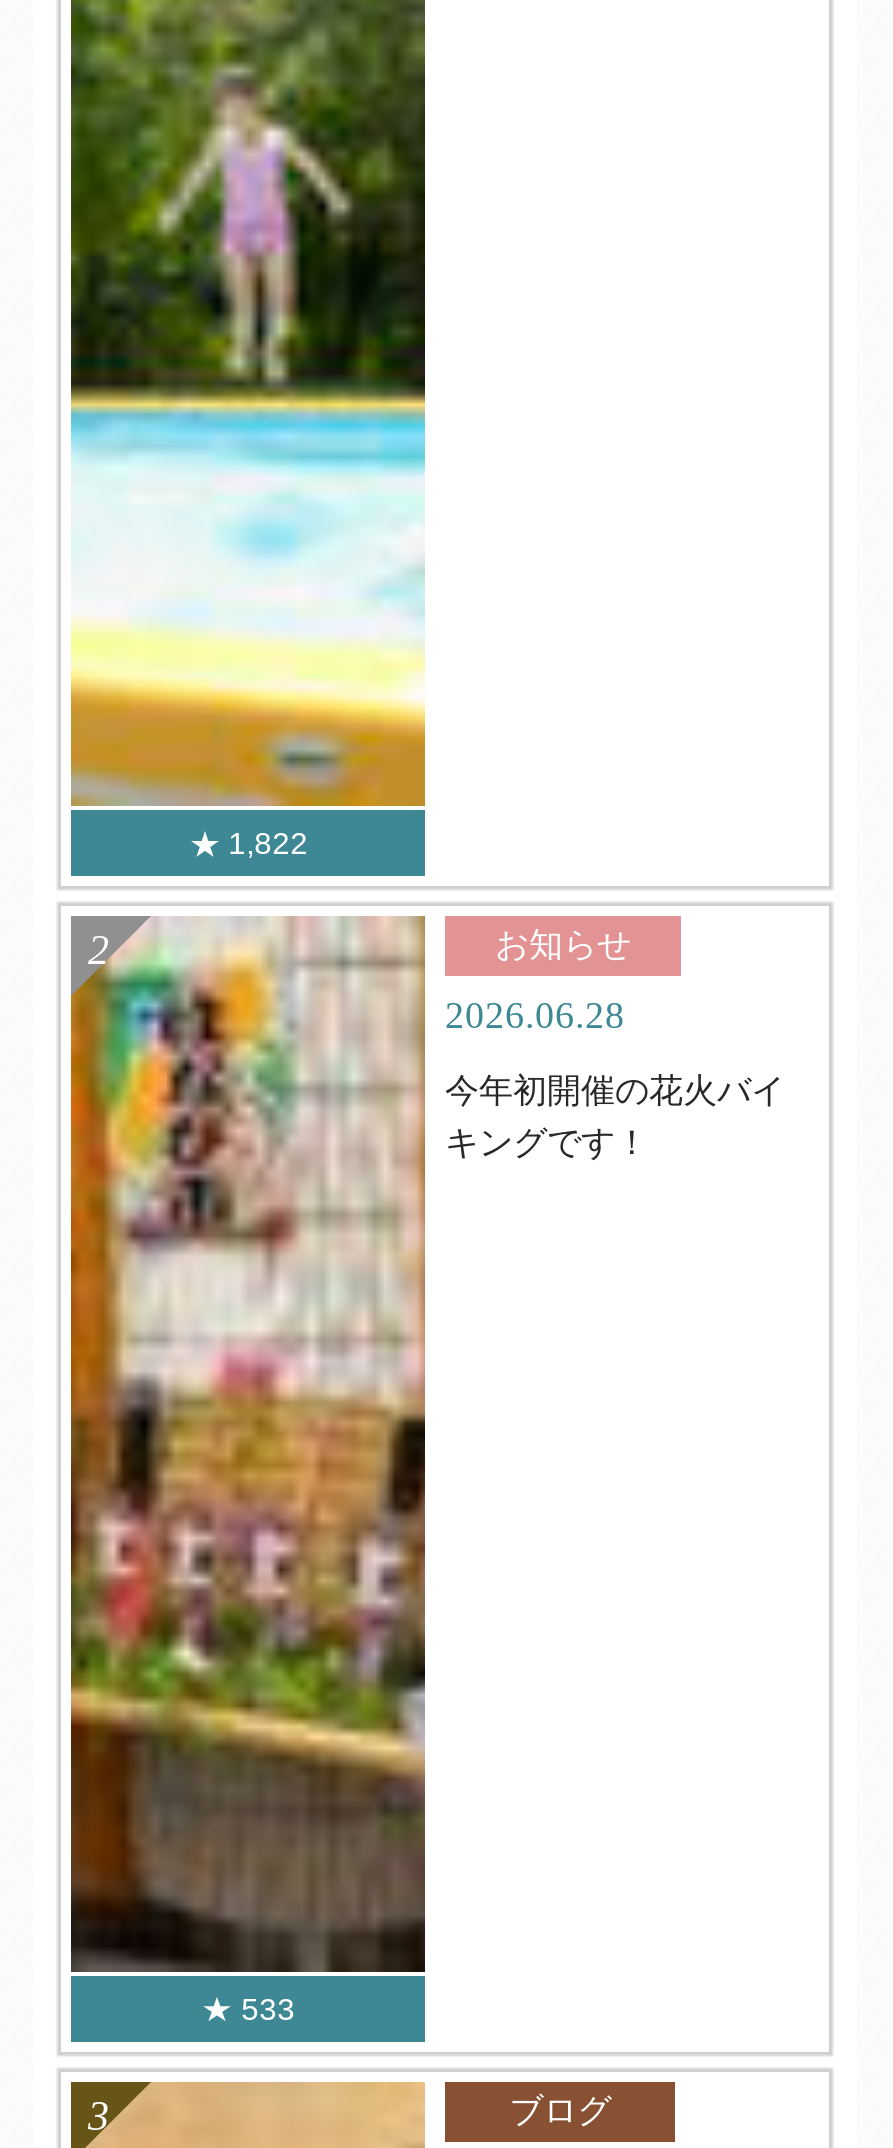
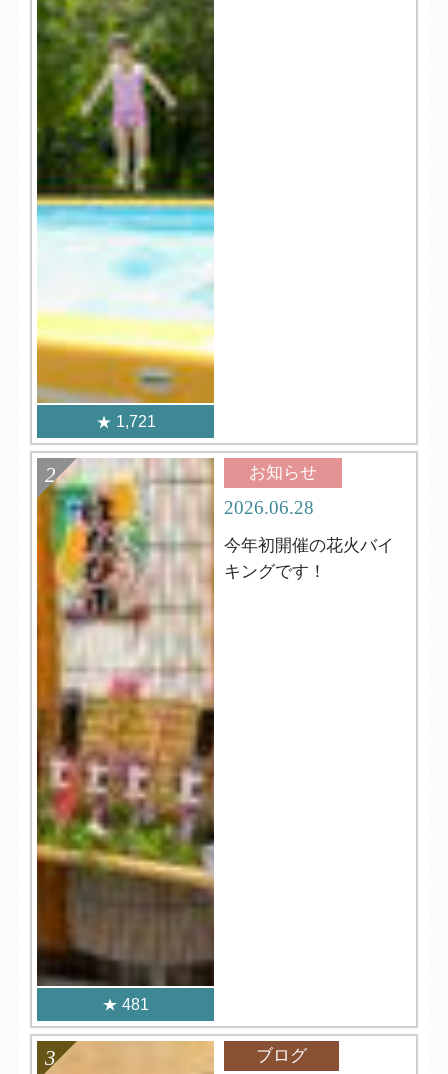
[220,827,308,861] 1,822 -> [112,413,156,430] 1,721
[233,1992,295,2026] 533 -> [118,996,149,1013] 481

